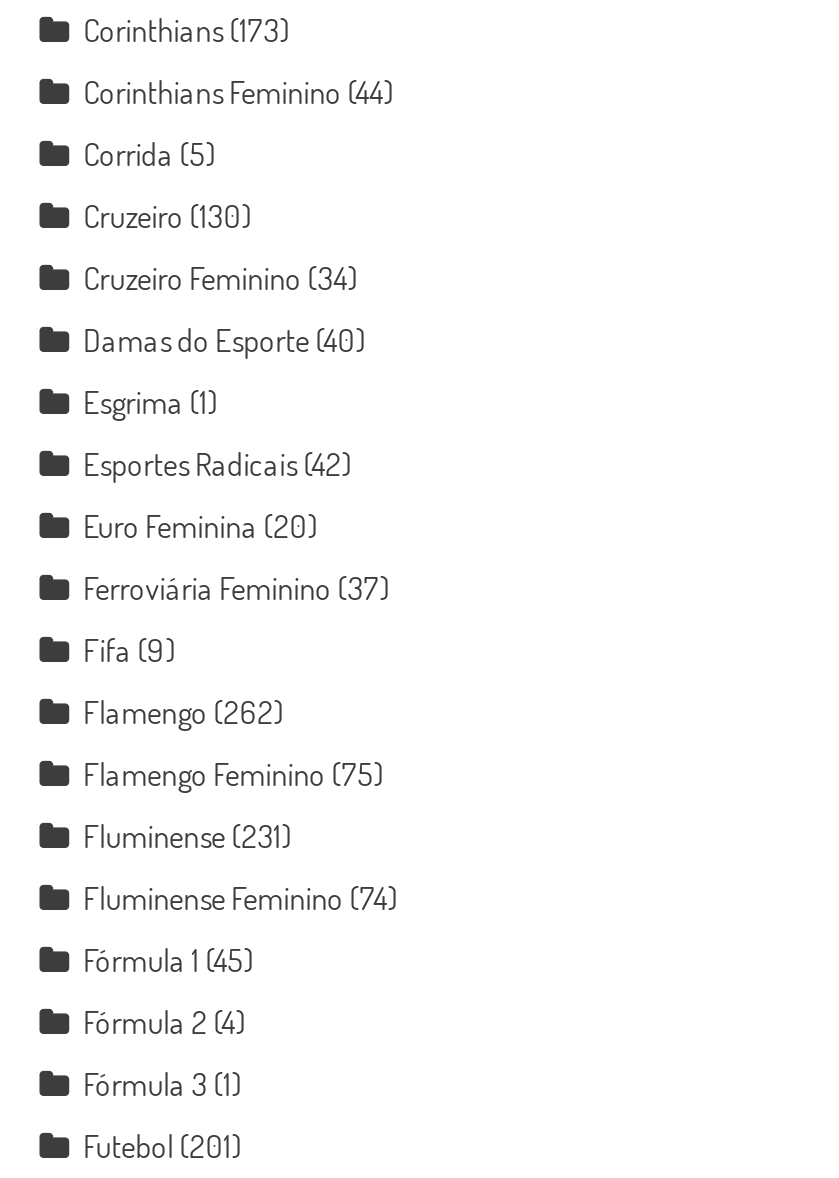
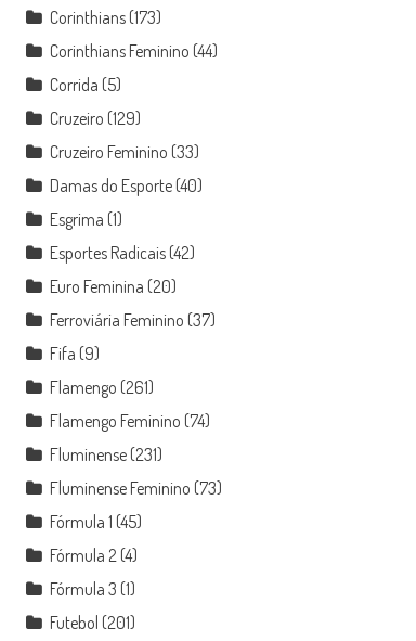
[83,196,251,236] Cruzeiro (130) -> [50,107,141,129] Cruzeiro (129)
[83,258,357,298] Cruzeiro Feminino (34) -> [50,141,199,163] Cruzeiro Feminino (33)
[83,692,283,732] Flamengo (262) -> [50,376,154,398] Flamengo (261)
[83,754,383,794] Flamengo Feminino (75) -> [50,410,210,432] Flamengo Feminino (74)
[83,878,397,918] Fluminense Feminino (74) -> [50,477,222,499] Fluminense Feminino (73)

